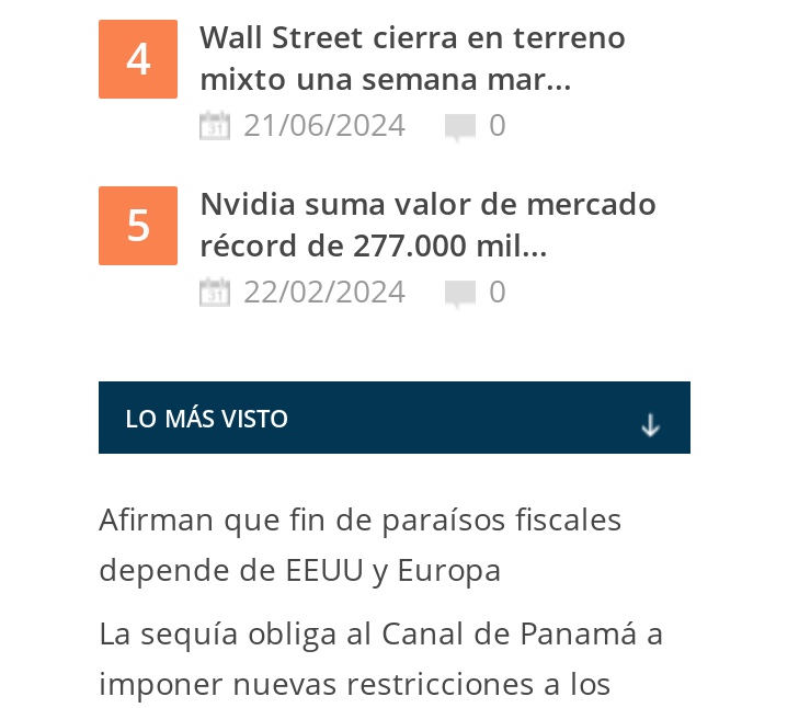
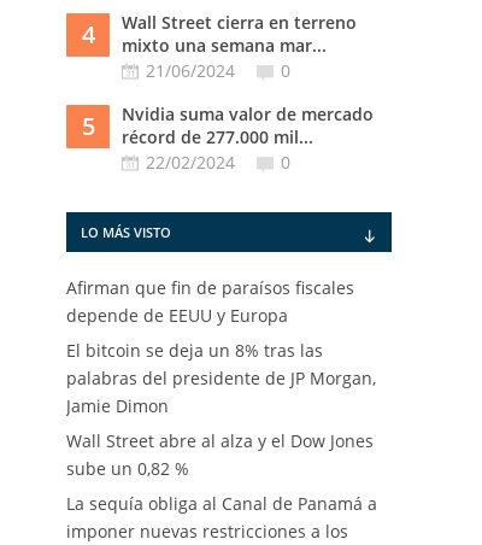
none -> [66,339,376,480] El bitcoin se deja un 8% tras las | palabras del presidente de JP Morgan, | Jamie Dimon | Wall Street abre al alza y el Dow Jones | sube un 0,82 %

